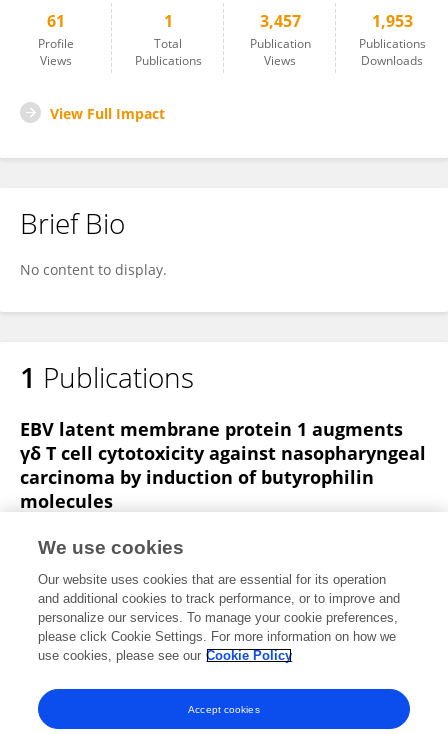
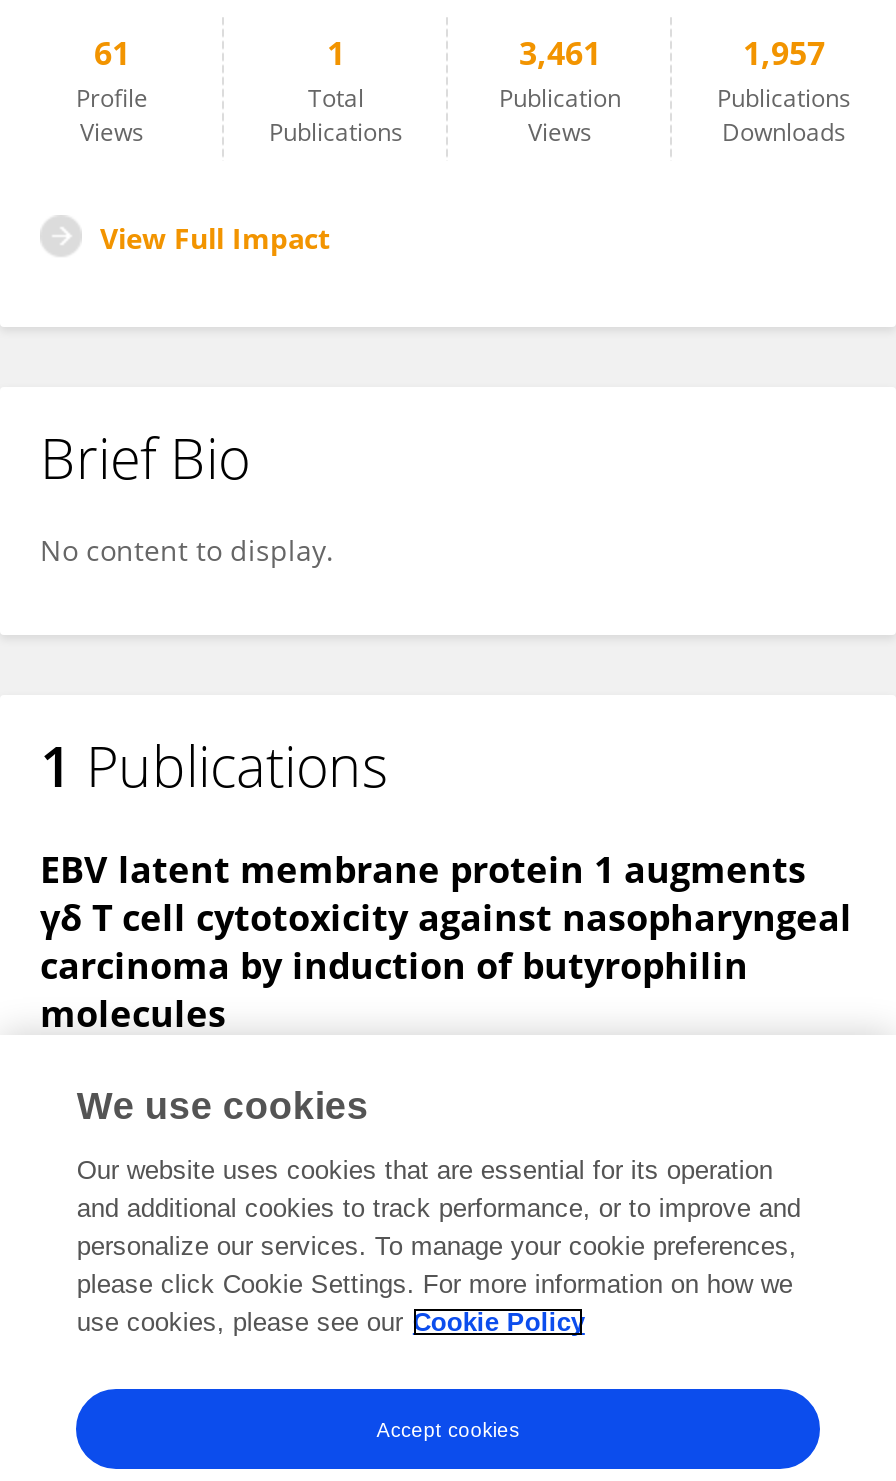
[259,10,300,32] 3,457 -> [519,31,601,75] 3,461
[371,10,412,32] 1,953 -> [743,31,825,75] 1,957

